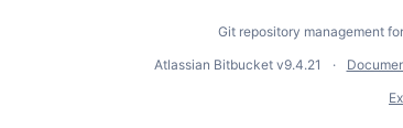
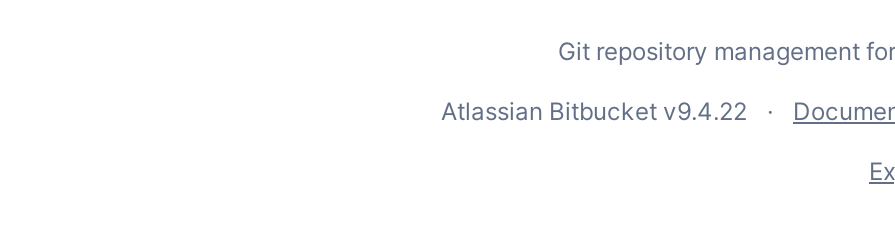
[154,56,321,73] Atlassian Bitbucket v9.4.21 -> [441,96,747,126] Atlassian Bitbucket v9.4.22

